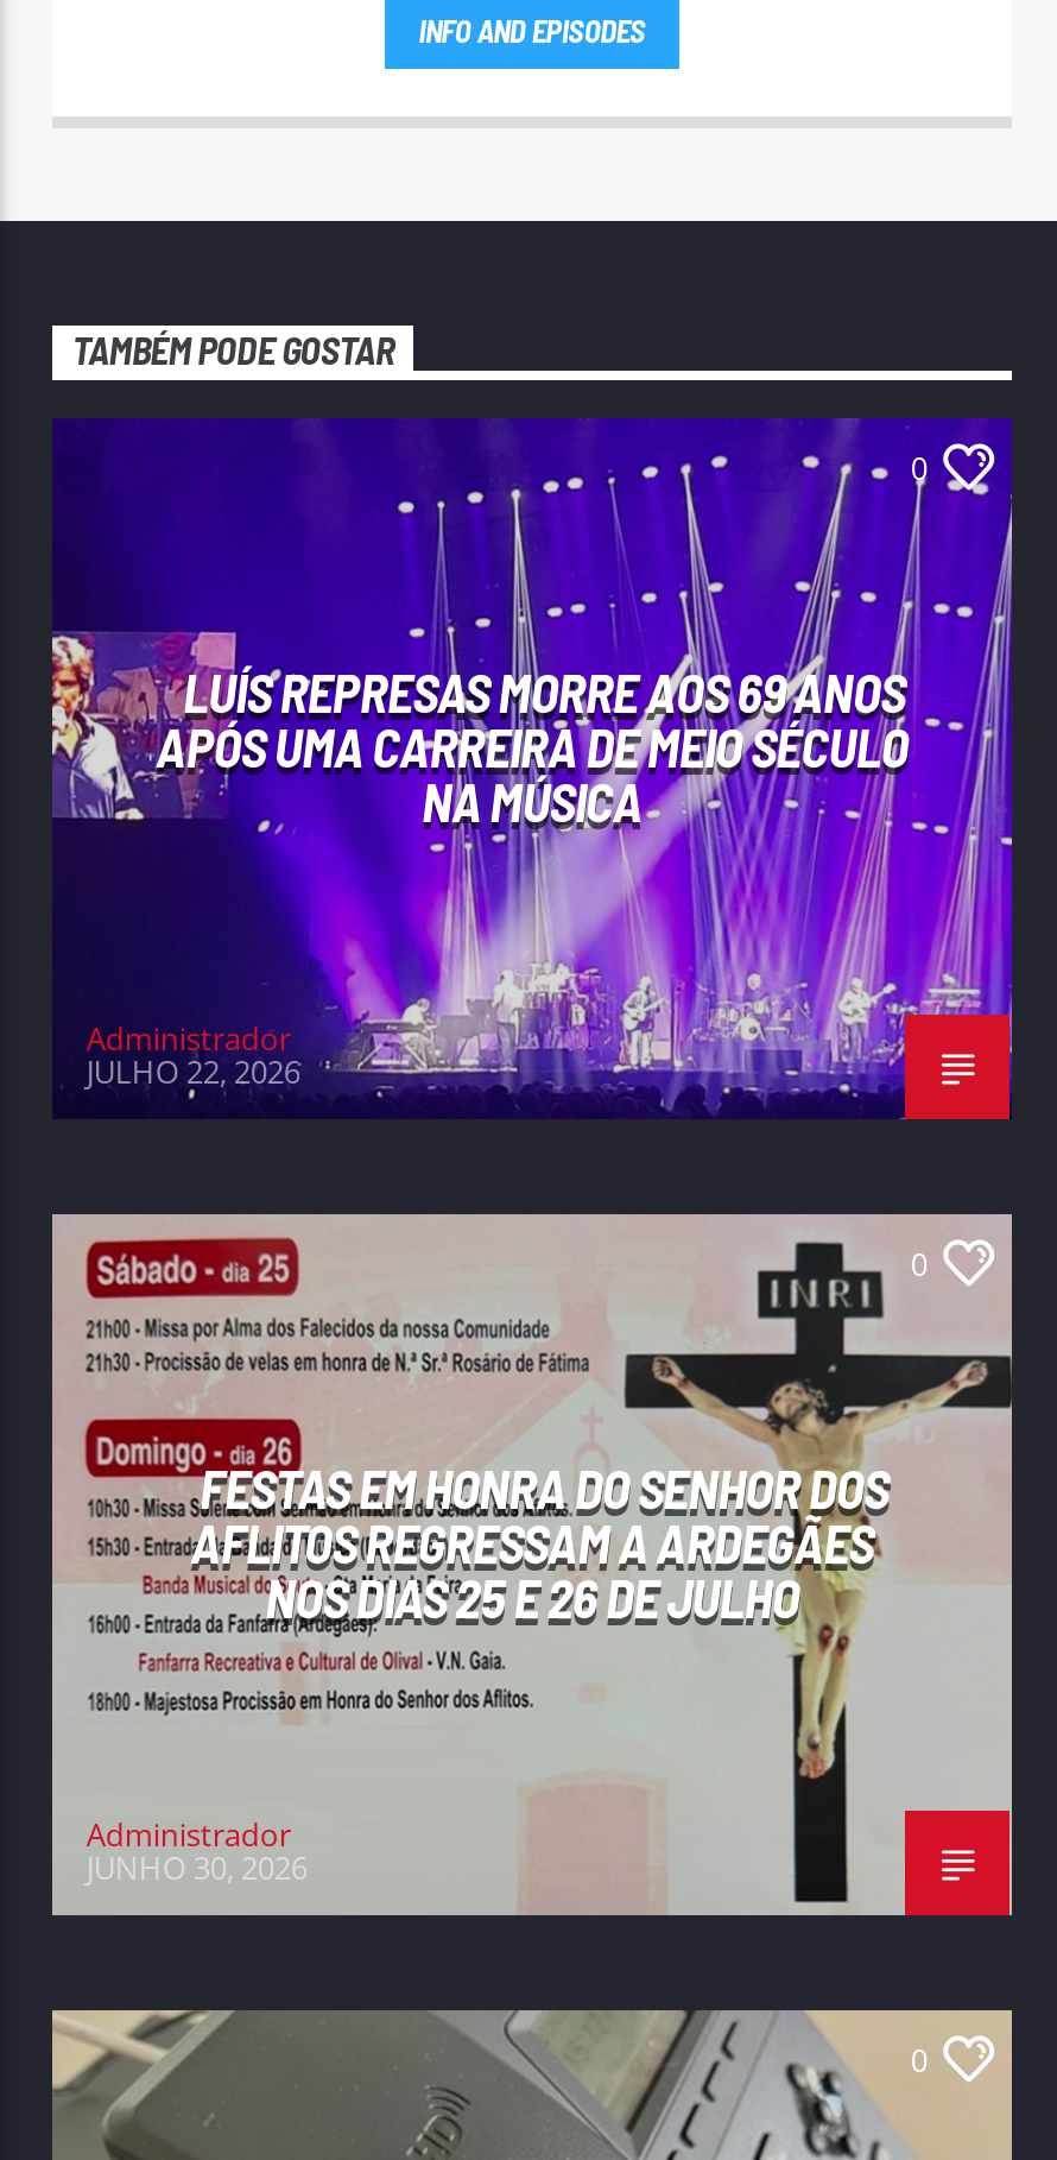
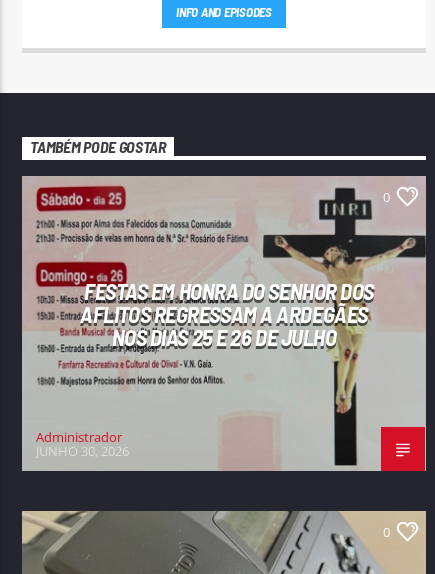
[52,418,1014,1119] [image] | 0 -> none
[156,661,908,832] LUÍS REPRESAS MORRE AOS 69 ANOS | APÓS UMA CARREIRA DE MEIO SÉCULO | NA MÚSICA -> none
[86,1017,300,1092] Administrador | JULHO 22, 2026 -> none

